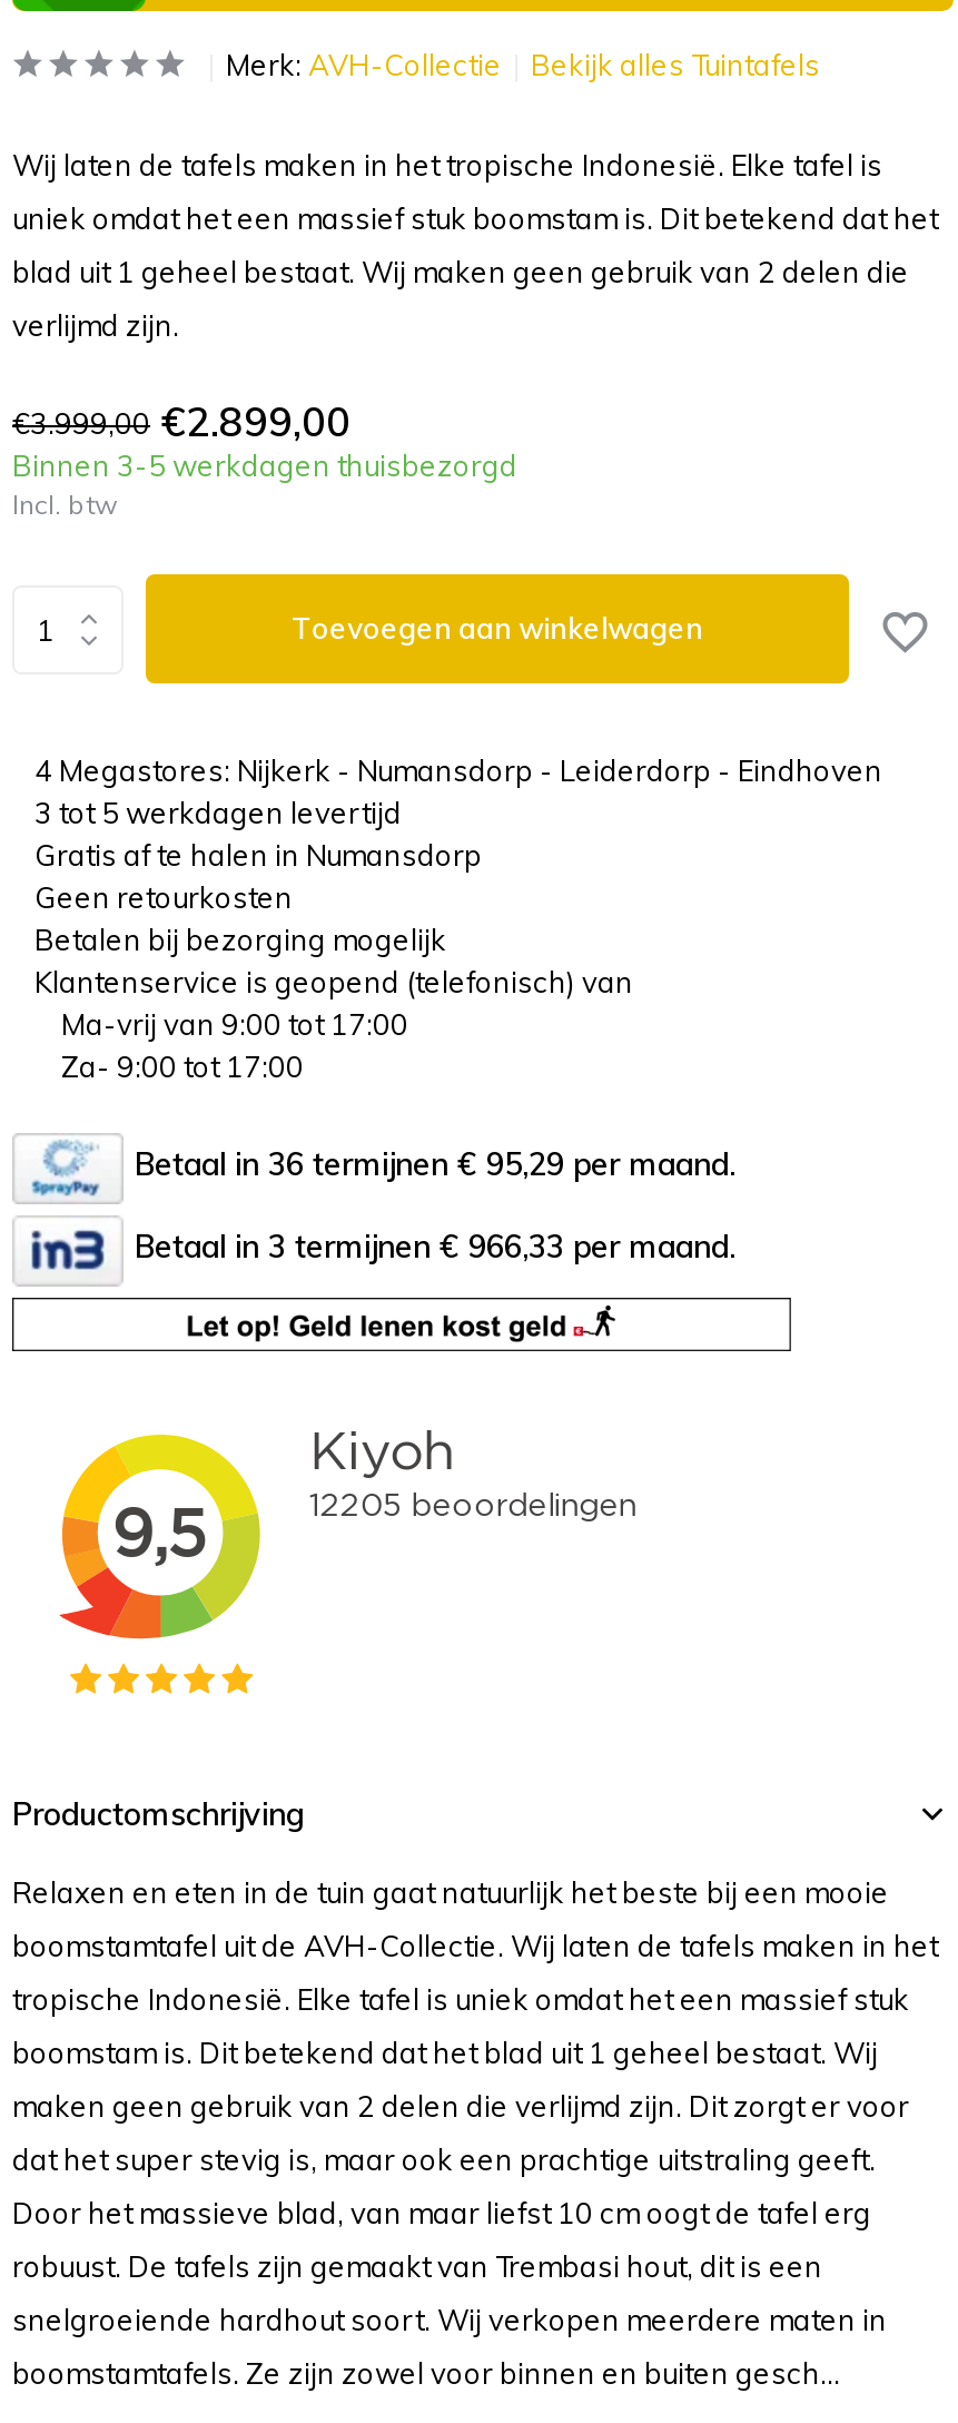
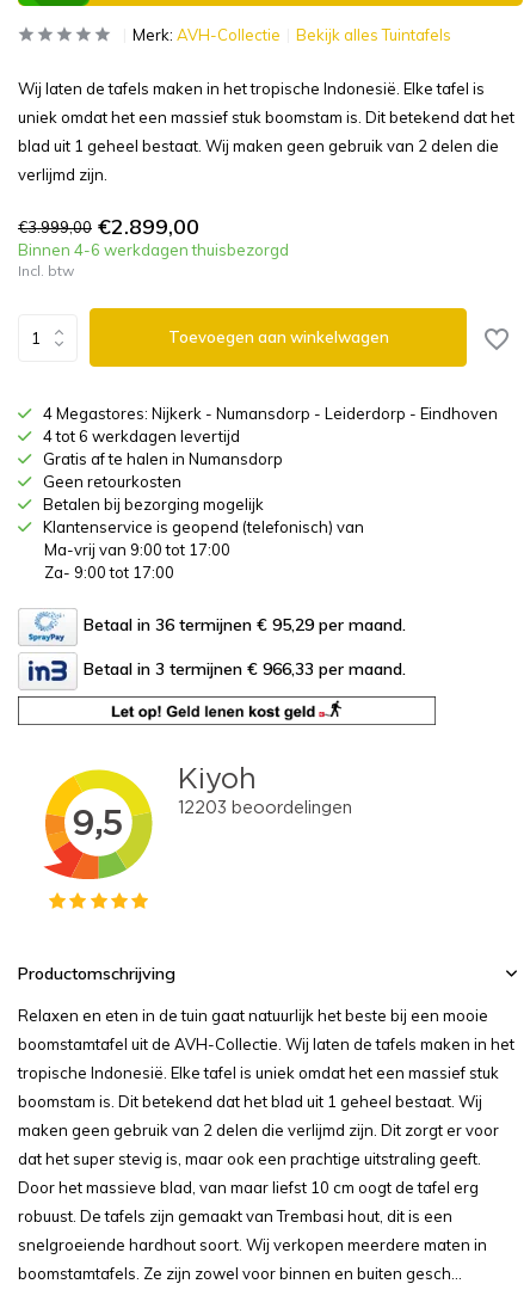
[12,447,517,483] Binnen 3-5 werkdagen thuisbezorgd -> [18,240,289,259] Binnen 4-6 werkdagen thuisbezorgd
[34,795,402,830] 3 tot 5 werkdagen levertijd -> [43,426,240,446] 4 tot 6 werkdagen levertijd

